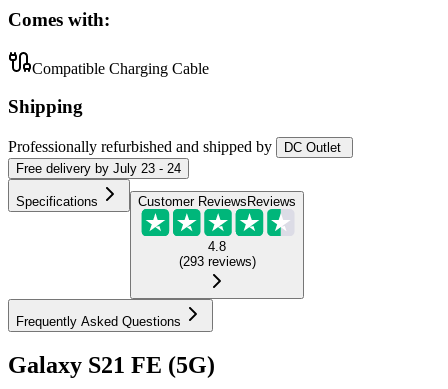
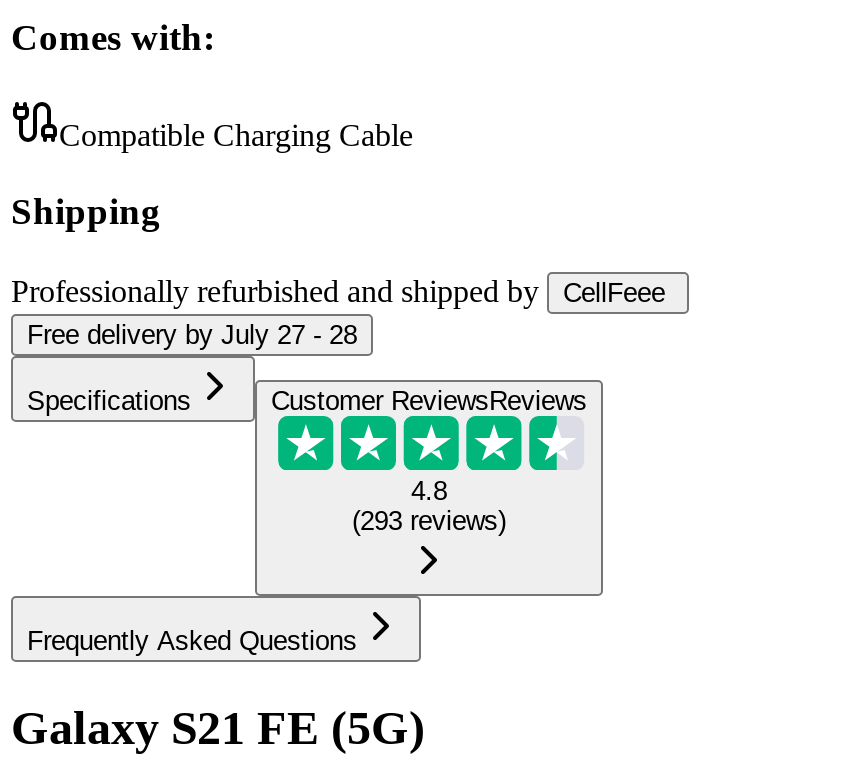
[16,140,341,176] DC Outlet | Free delivery by July 23 - 24 -> [27,278,665,350] CellFeee | Free delivery by July 27 - 28

